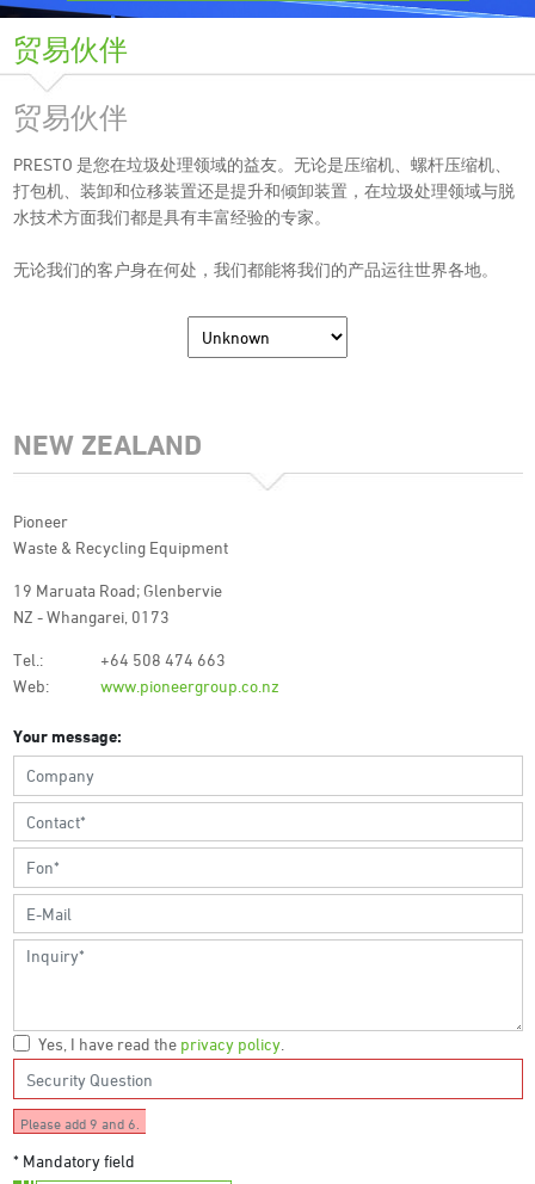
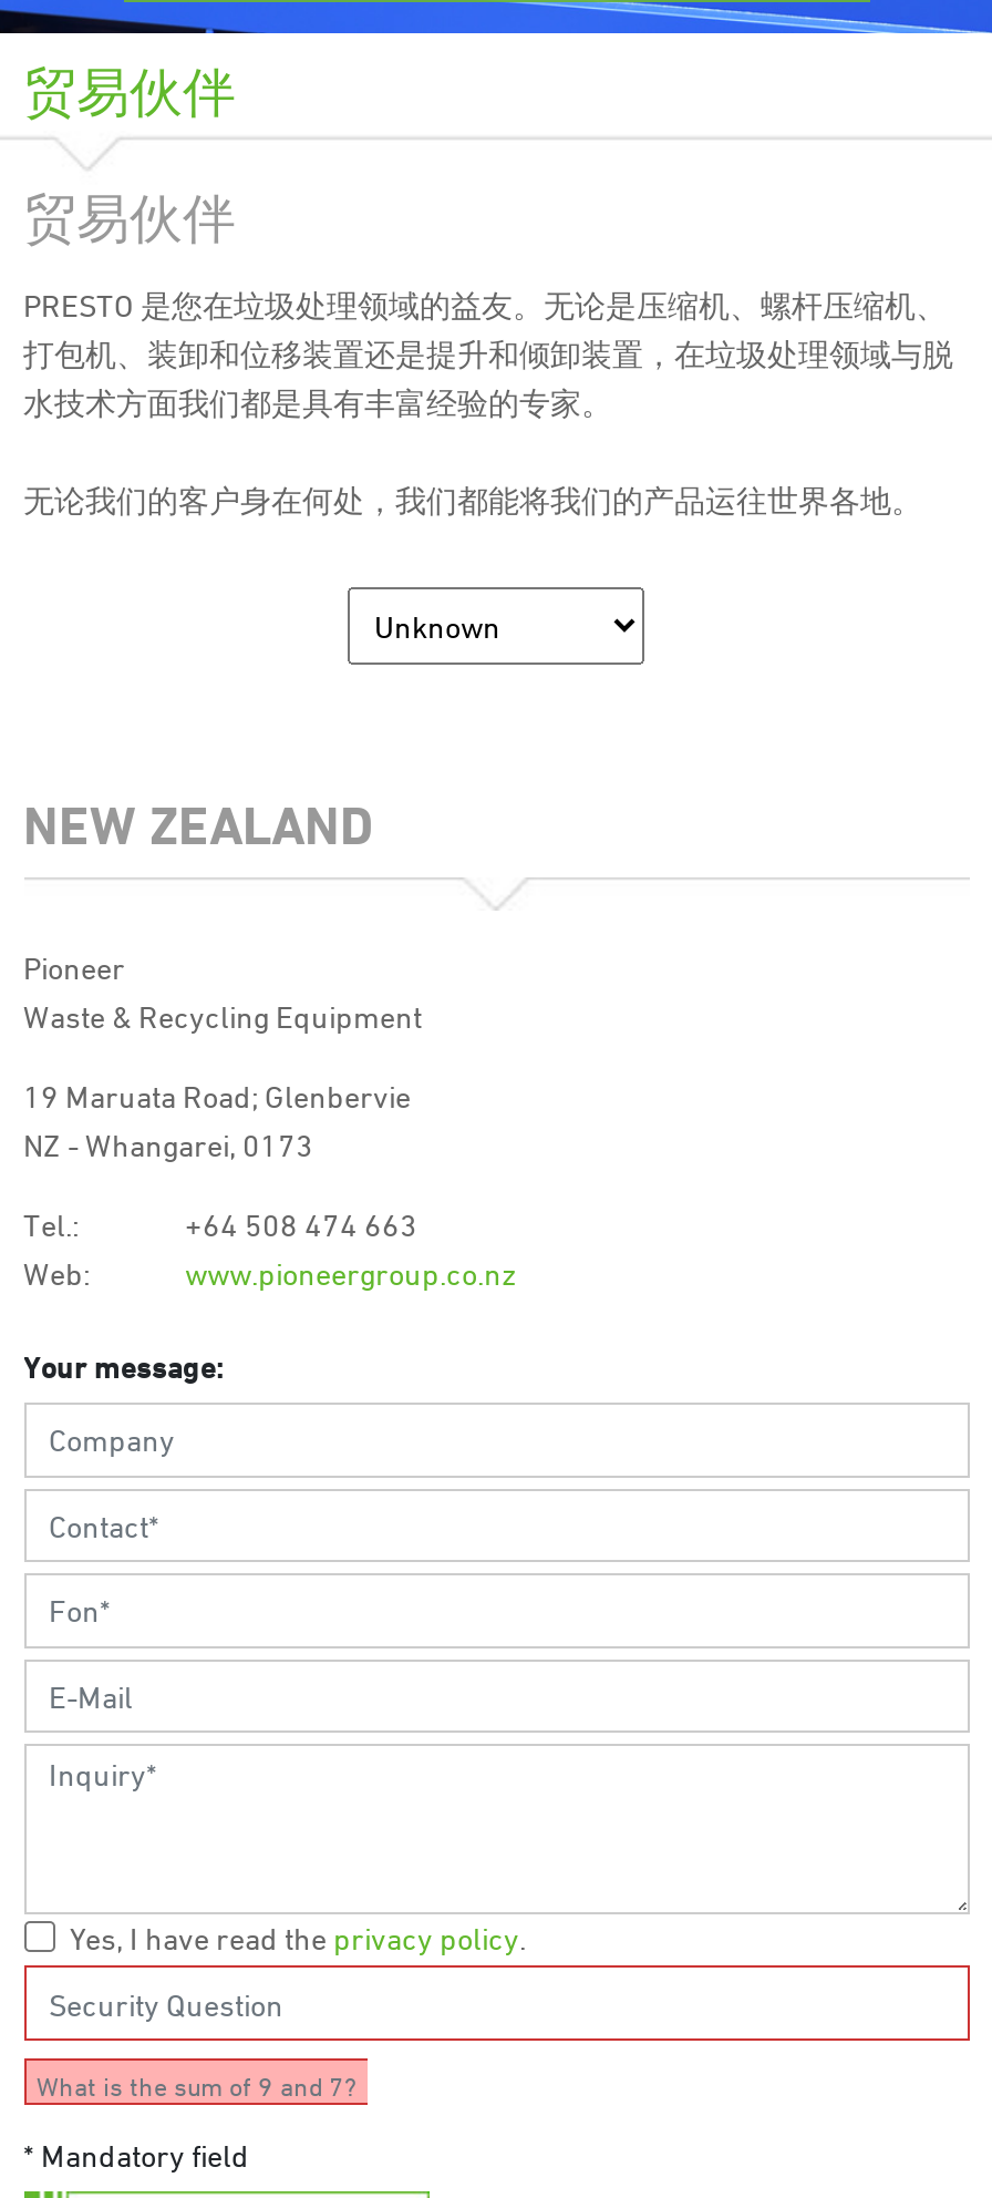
[20,1115,139,1132] Please add 9 and 6. -> [37,2070,355,2101] What is the sum of 9 and 7?

